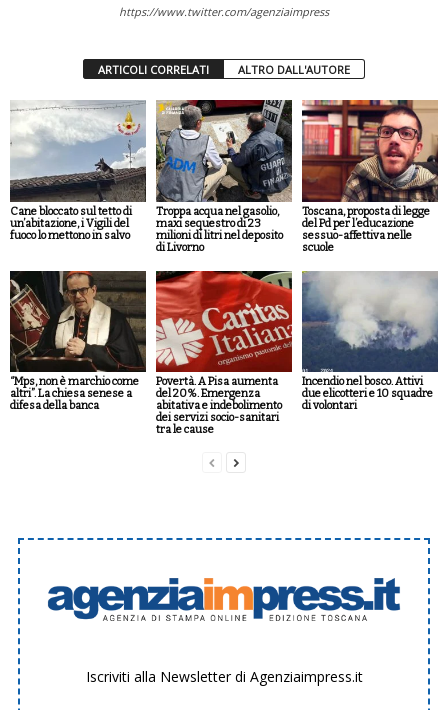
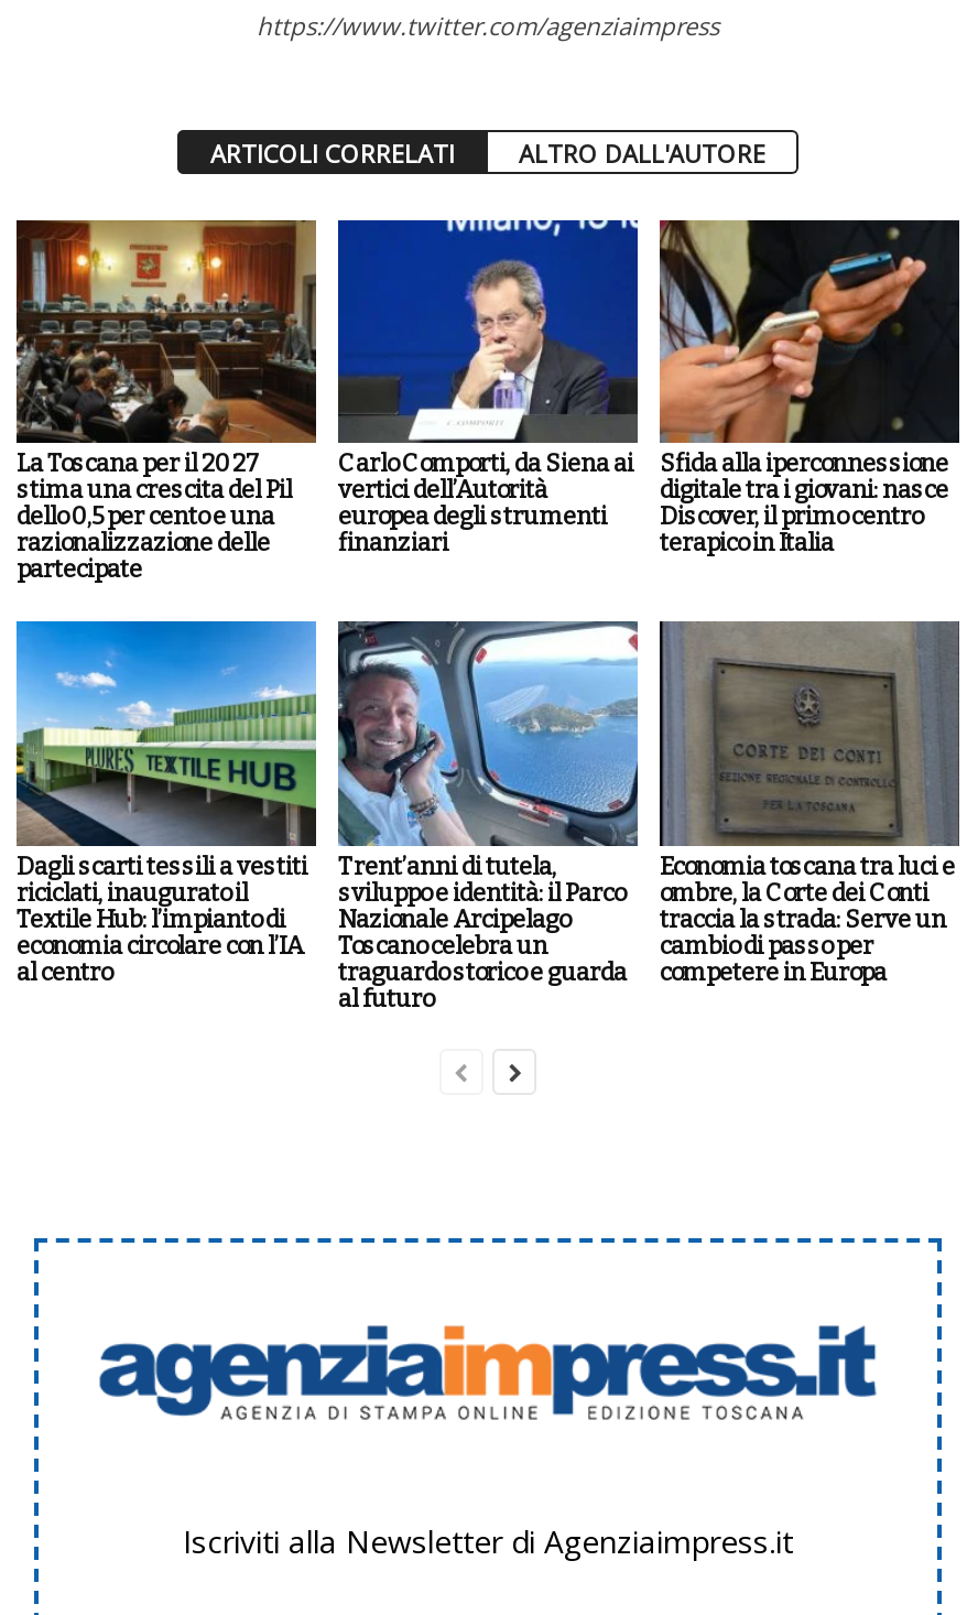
[10,100,146,242] [image] | Cane bloccato sul tetto di | un’abitazione, i Vigili del | fuoco lo mettono in salvo -> [14,218,316,585] [image] | La Toscana per il 2027 | stima una crescita del Pil | dello 0,5 per cento e una | razionalizzazione delle | partecipate
[155,99,293,254] [image] | Troppa acqua nel gasolio, | maxi sequestro di 23 | milioni di litri nel deposito | di Livorno -> [336,218,640,559] [image] | Carlo Comporti, da Siena ai | vertici dell’Autorità | europea degli strumenti | finanziari
[302,99,439,254] [image] | Toscana, proposta di legge | del Pd per l’educazione | sessuo-affettiva nelle | scuole -> [658,218,961,559] [image] | Sfida alla iperconnessione | digitale tra i giovani: nasce | Discover, il primo centro | terapico in Italia
[9,270,147,412] [image] | “Mps, non è marchio come | altri”. La chiesa senese a | difesa della banca -> [14,619,318,988] [image] | Dagli scarti tessili a vestiti | riciclati, inaugurato il | Textile Hub: l’impianto di | economia circolare con l’IA | al centro
[155,270,293,436] [image] | Povertà. A Pisa aumenta | del 20%. Emergenza | abitativa e indebolimento | dei servizi socio-sanitari | tra le cause -> [336,619,640,1014] [image] | Trent’anni di tutela, | sviluppo e identità: il Parco | Nazionale Arcipelago | Toscano celebra un | traguardo storico e guarda | al futuro
[301,270,438,412] [image] | Incendio nel bosco. Attivi | due elicotteri e 10 squadre | di volontari -> [660,619,959,988] [image] | Economia toscana tra luci e | ombre, la Corte dei Conti | traccia la strada: Serve un | cambio di passo per | competere in Europa

